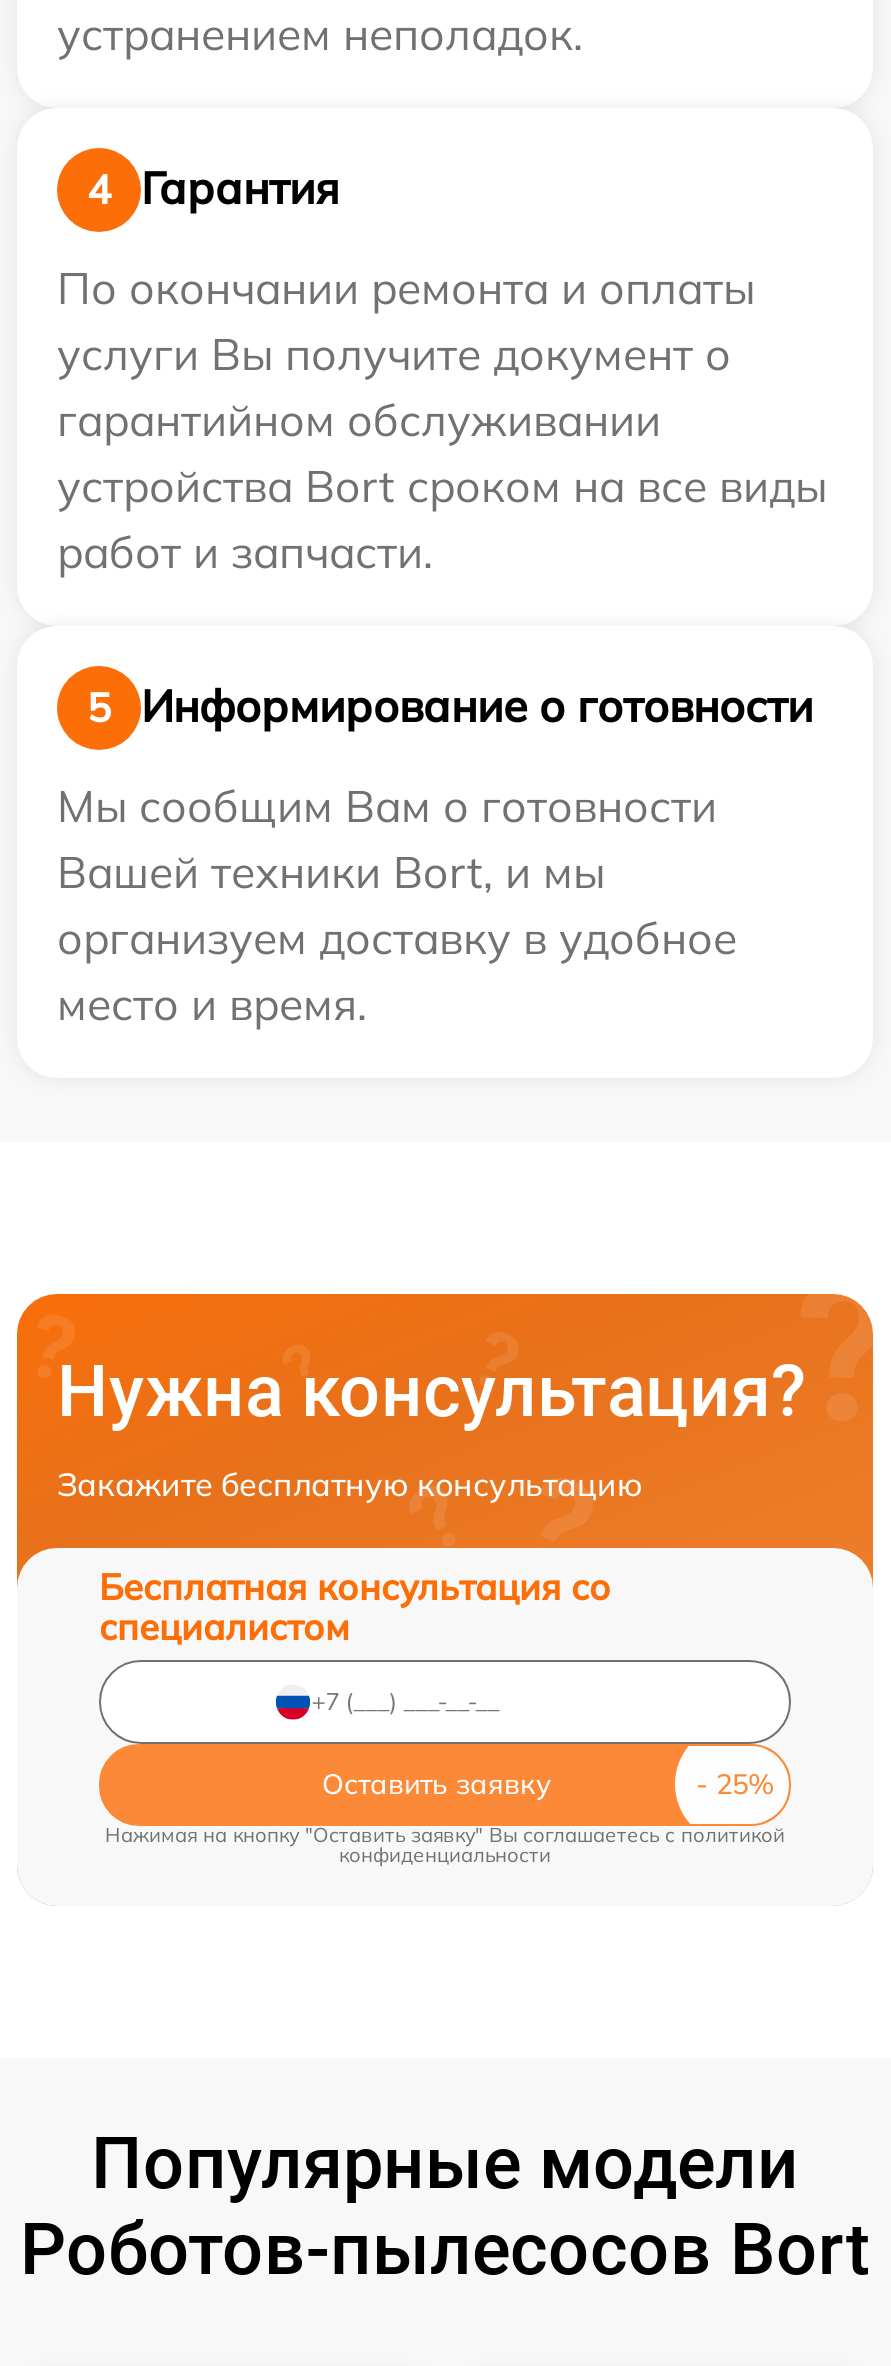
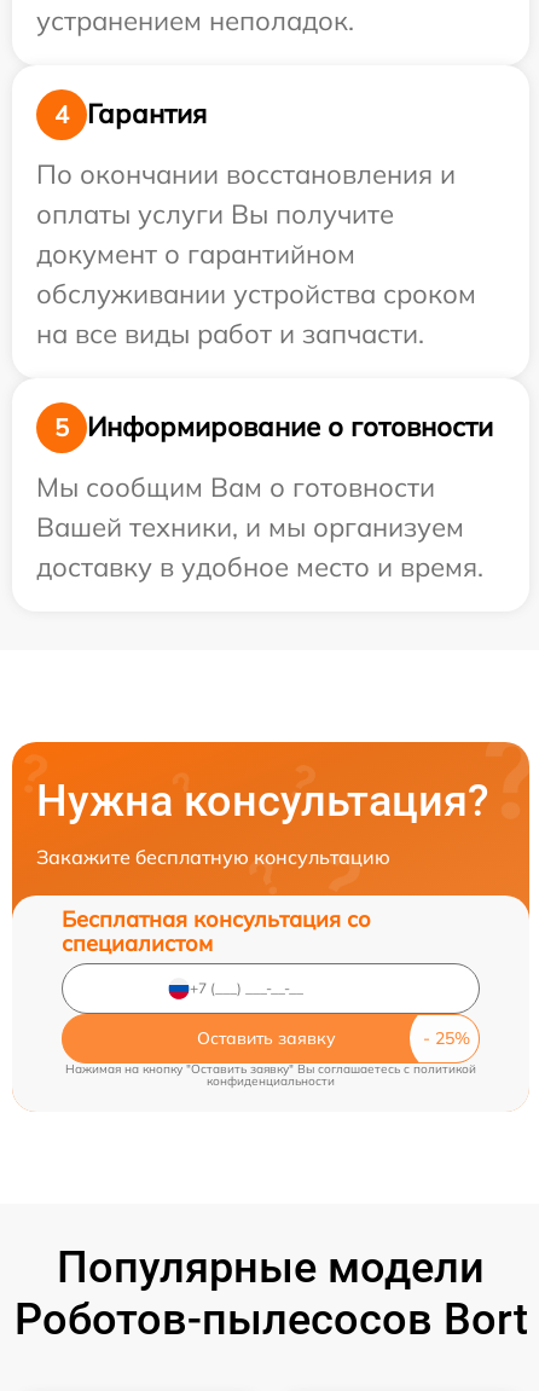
[57,260,827,580] По окончании ремонта и оплаты | услуги Вы получите документ о | гарантийном обслуживании | устройства Bort сроком на все виды | работ и запчасти. -> [36,157,476,350] По окончании восстановления и | оплаты услуги Вы получите | документ о гарантийном | обслуживании устройства сроком | на все виды работ и запчасти.
[57,844,737,1032] Вашей техники Bort, и мы | организуем доставку в удобное | место и время. -> [36,510,483,583] Вашей техники, и мы организуем | доставку в удобное место и время.

